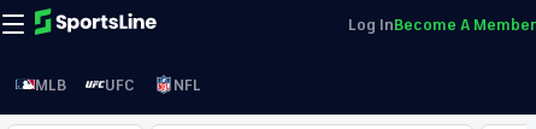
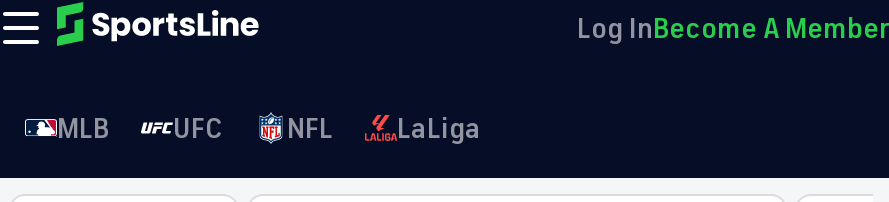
none -> [397,111,481,145] LaLiga

